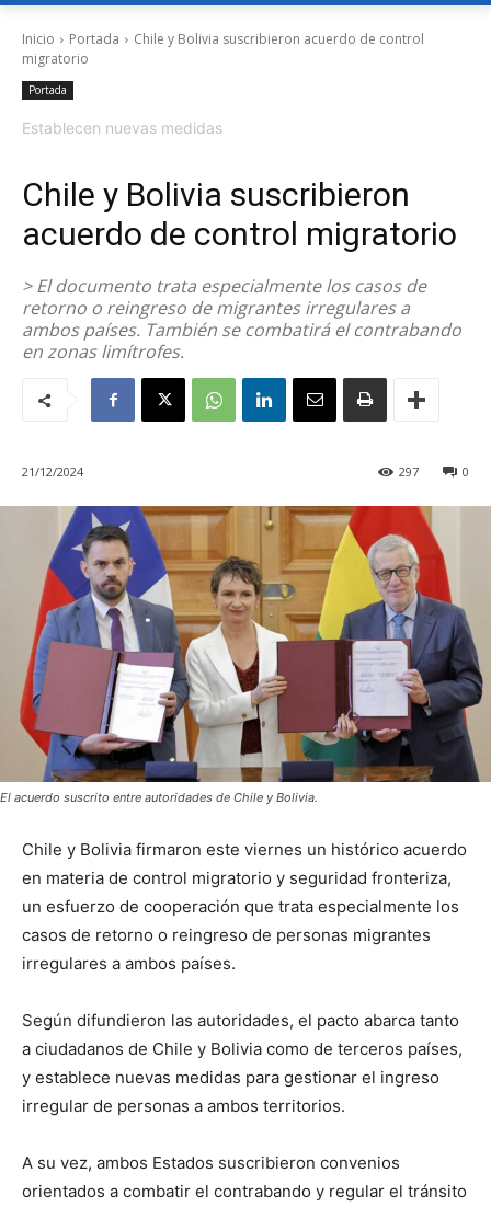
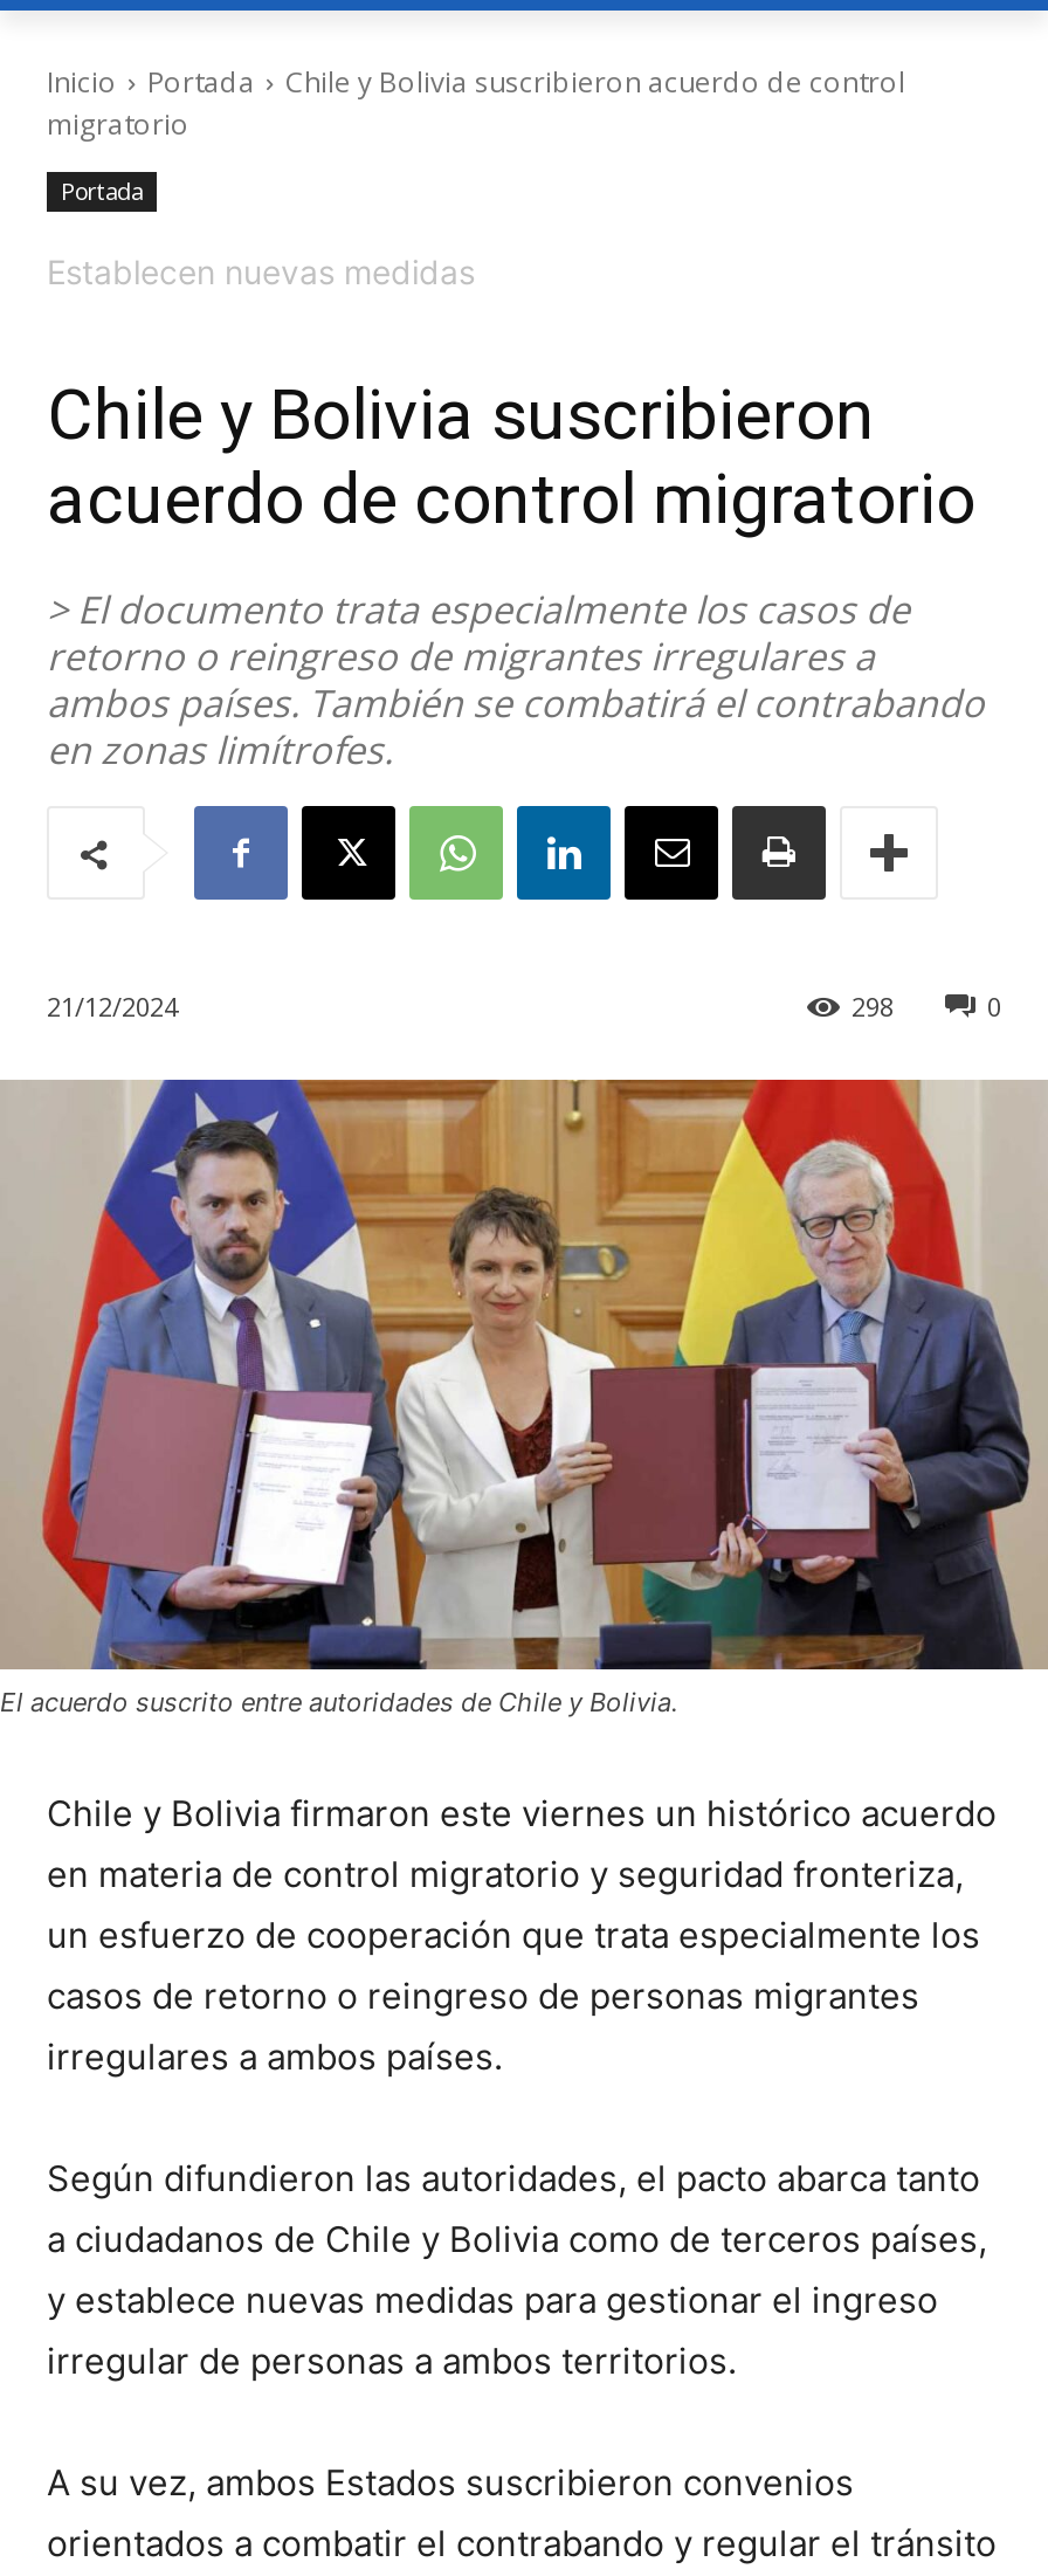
[399,463,419,480] 297 -> [851,989,894,1024] 298

